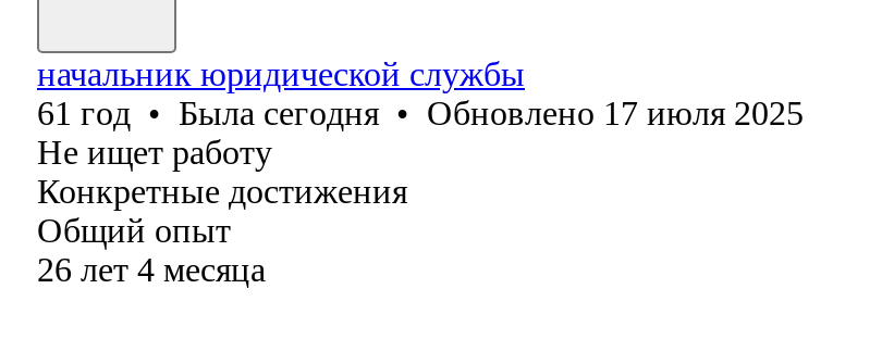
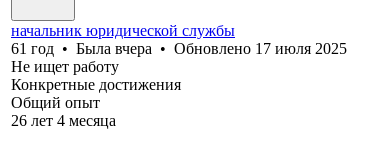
[37,94,804,131] 61 год • Была сегодня • Обновлено 17 июля 2025 -> [11,40,347,57] 61 год • Была вчера • Обновлено 17 июля 2025

